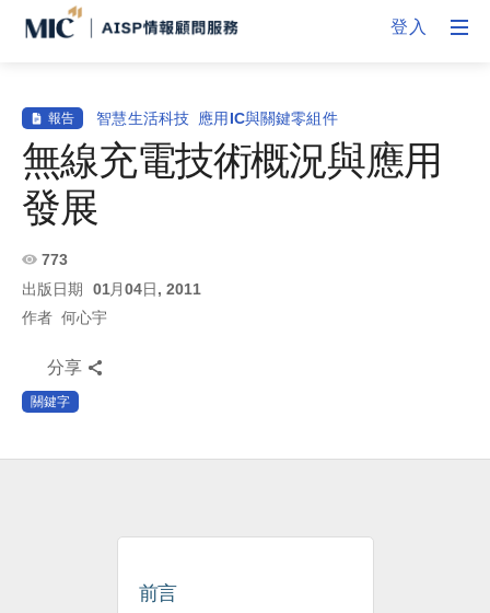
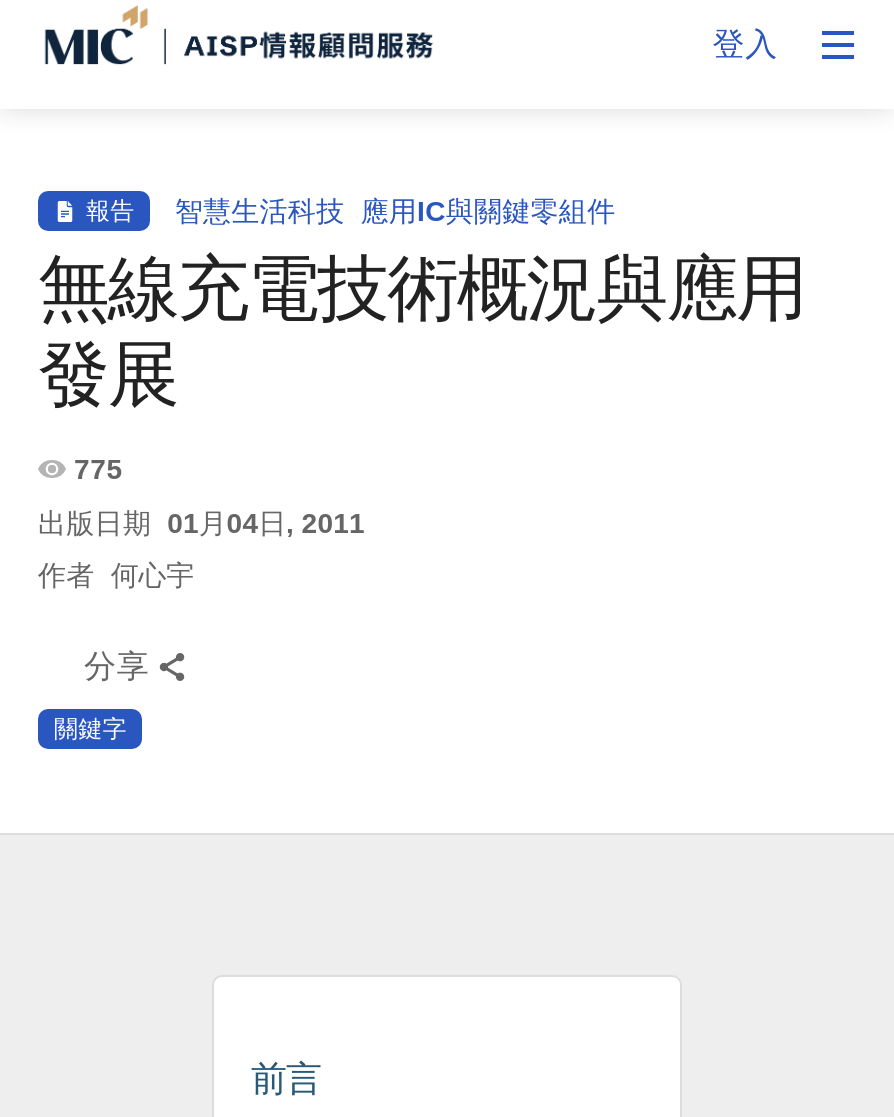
[42,250,68,268] 773 -> [74,452,123,484] 775

